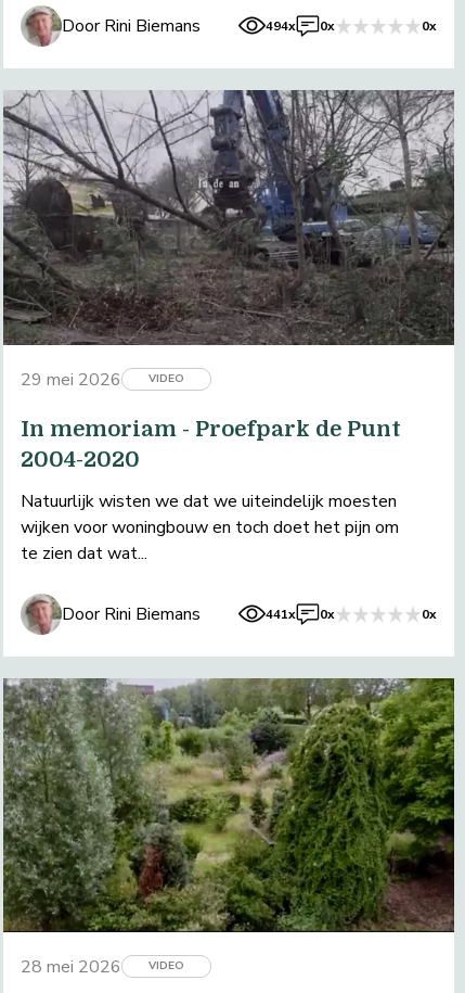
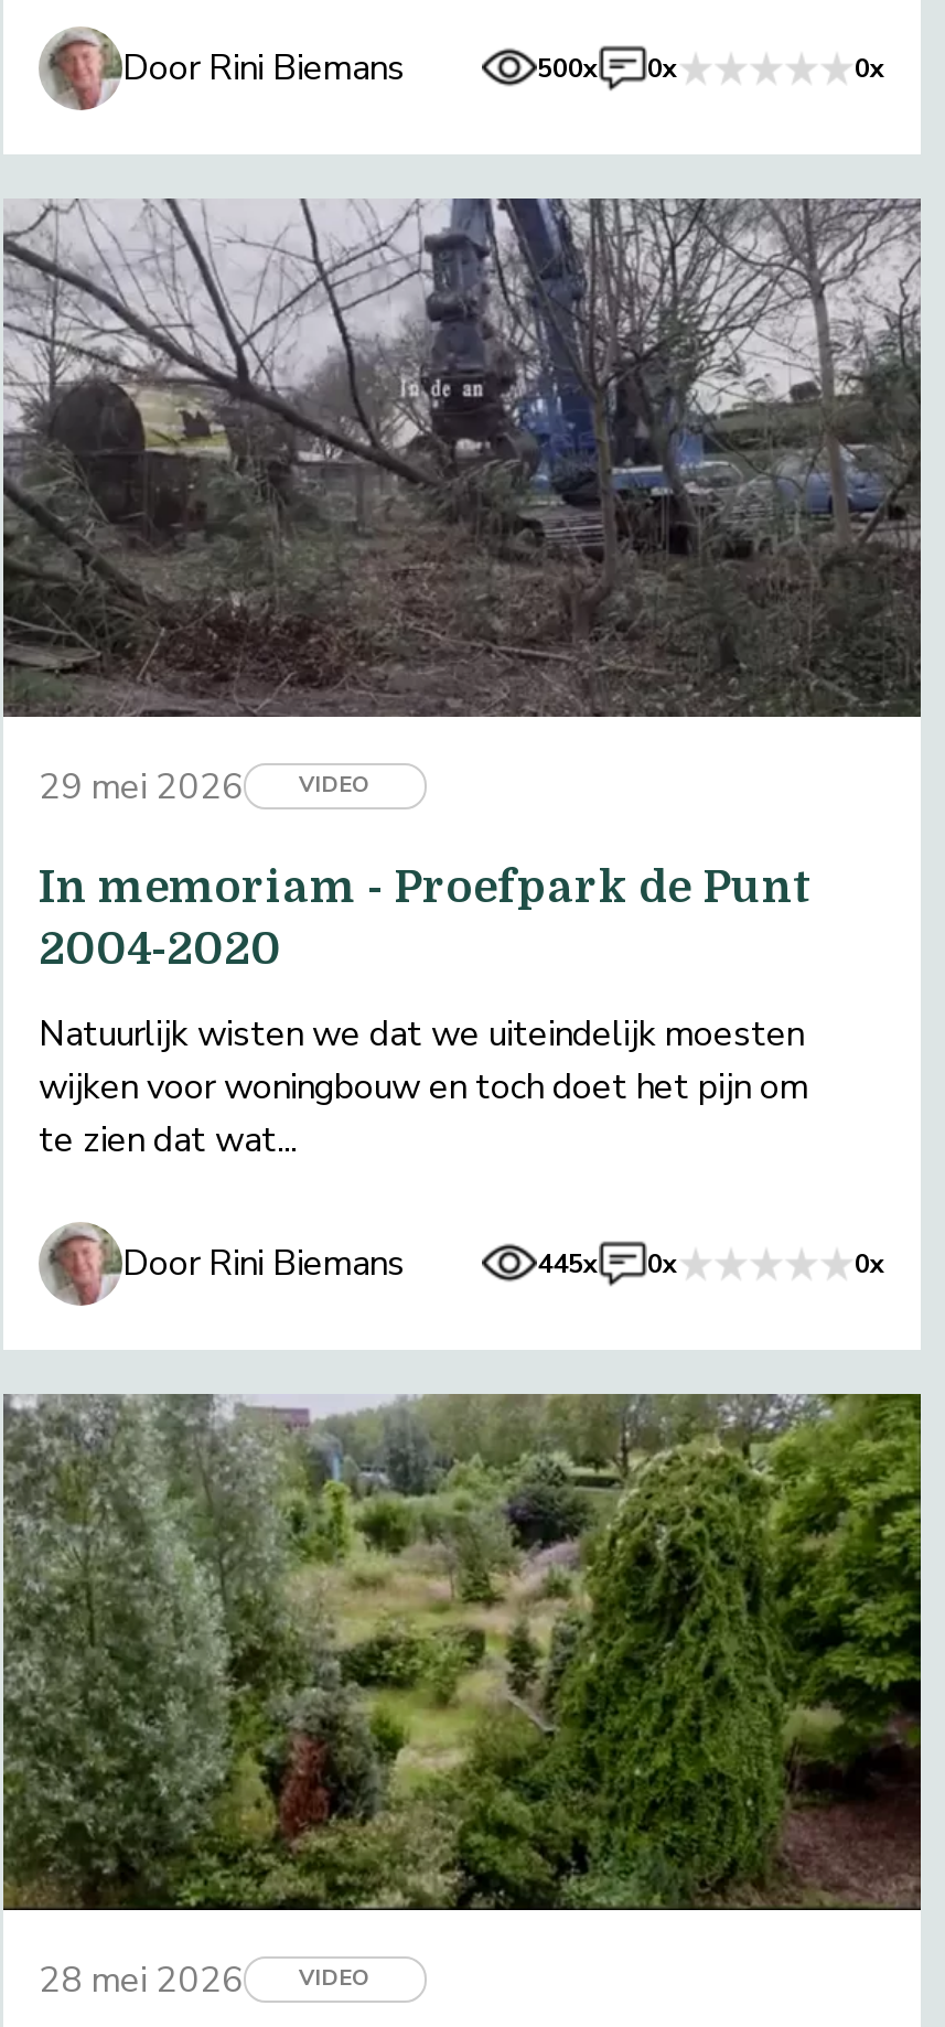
[266,17,296,35] 494x -> [537,51,599,86] 500x
[266,605,296,623] 441x -> [537,1246,599,1281] 445x

